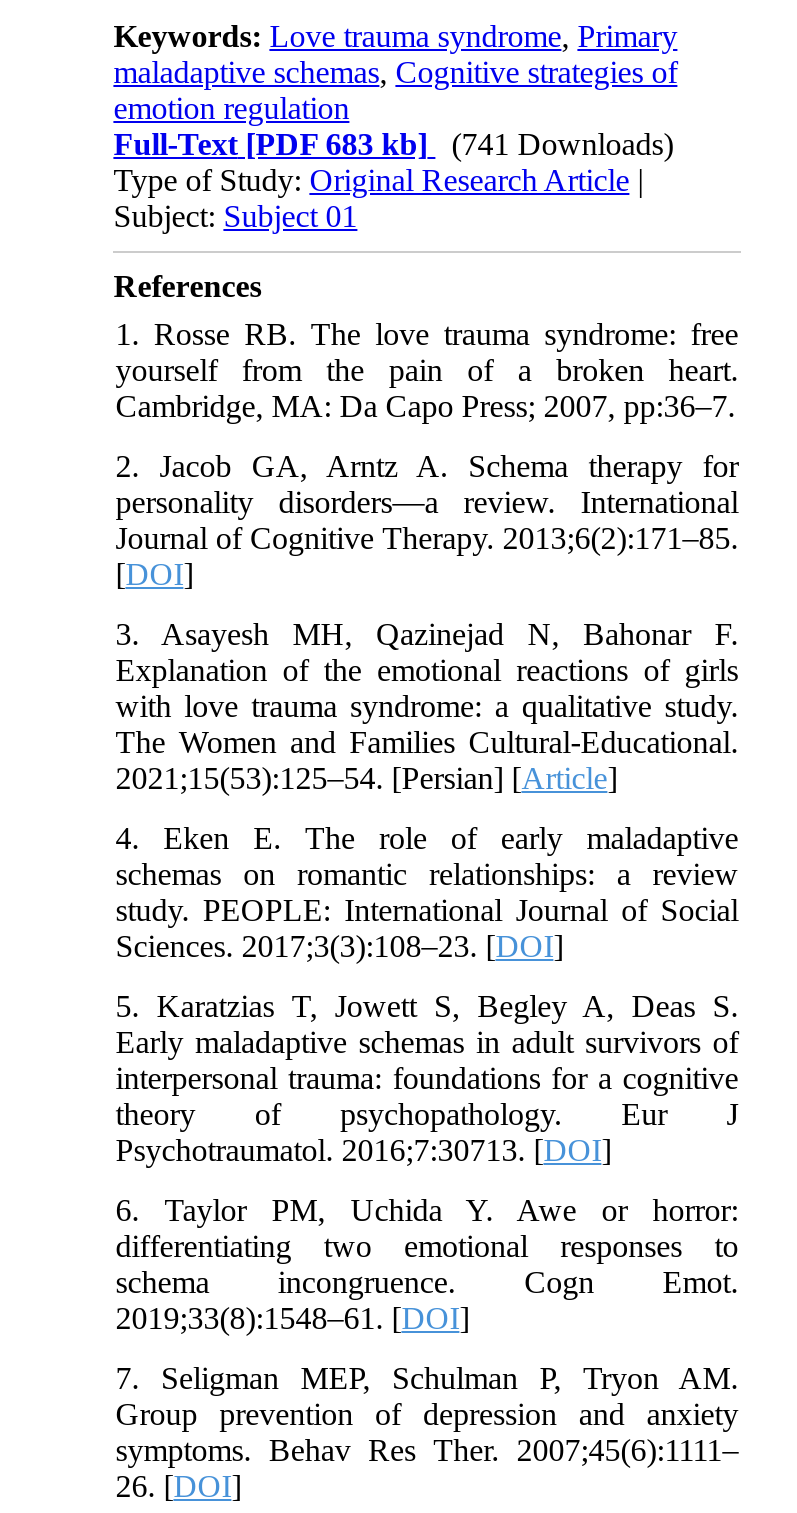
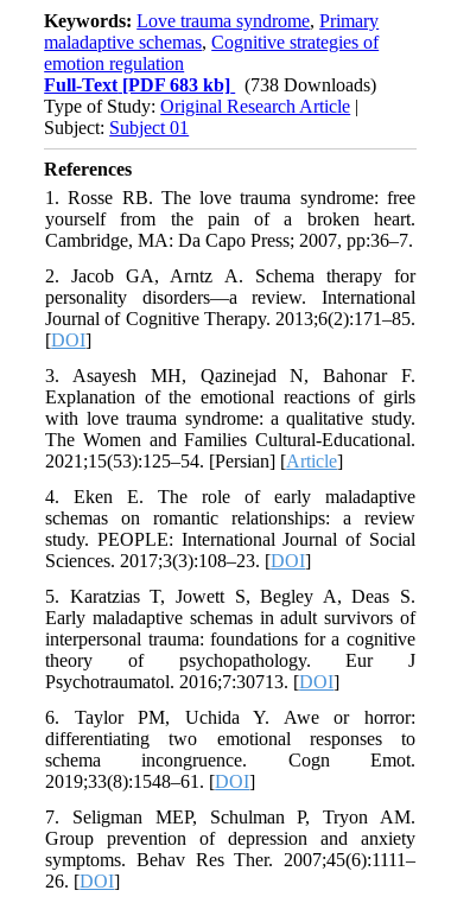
[113,128,673,162] Full-Text [PDF 683 kb] (741 Downloads) -> [44,75,376,95] Full-Text [PDF 683 kb] (738 Downloads)

